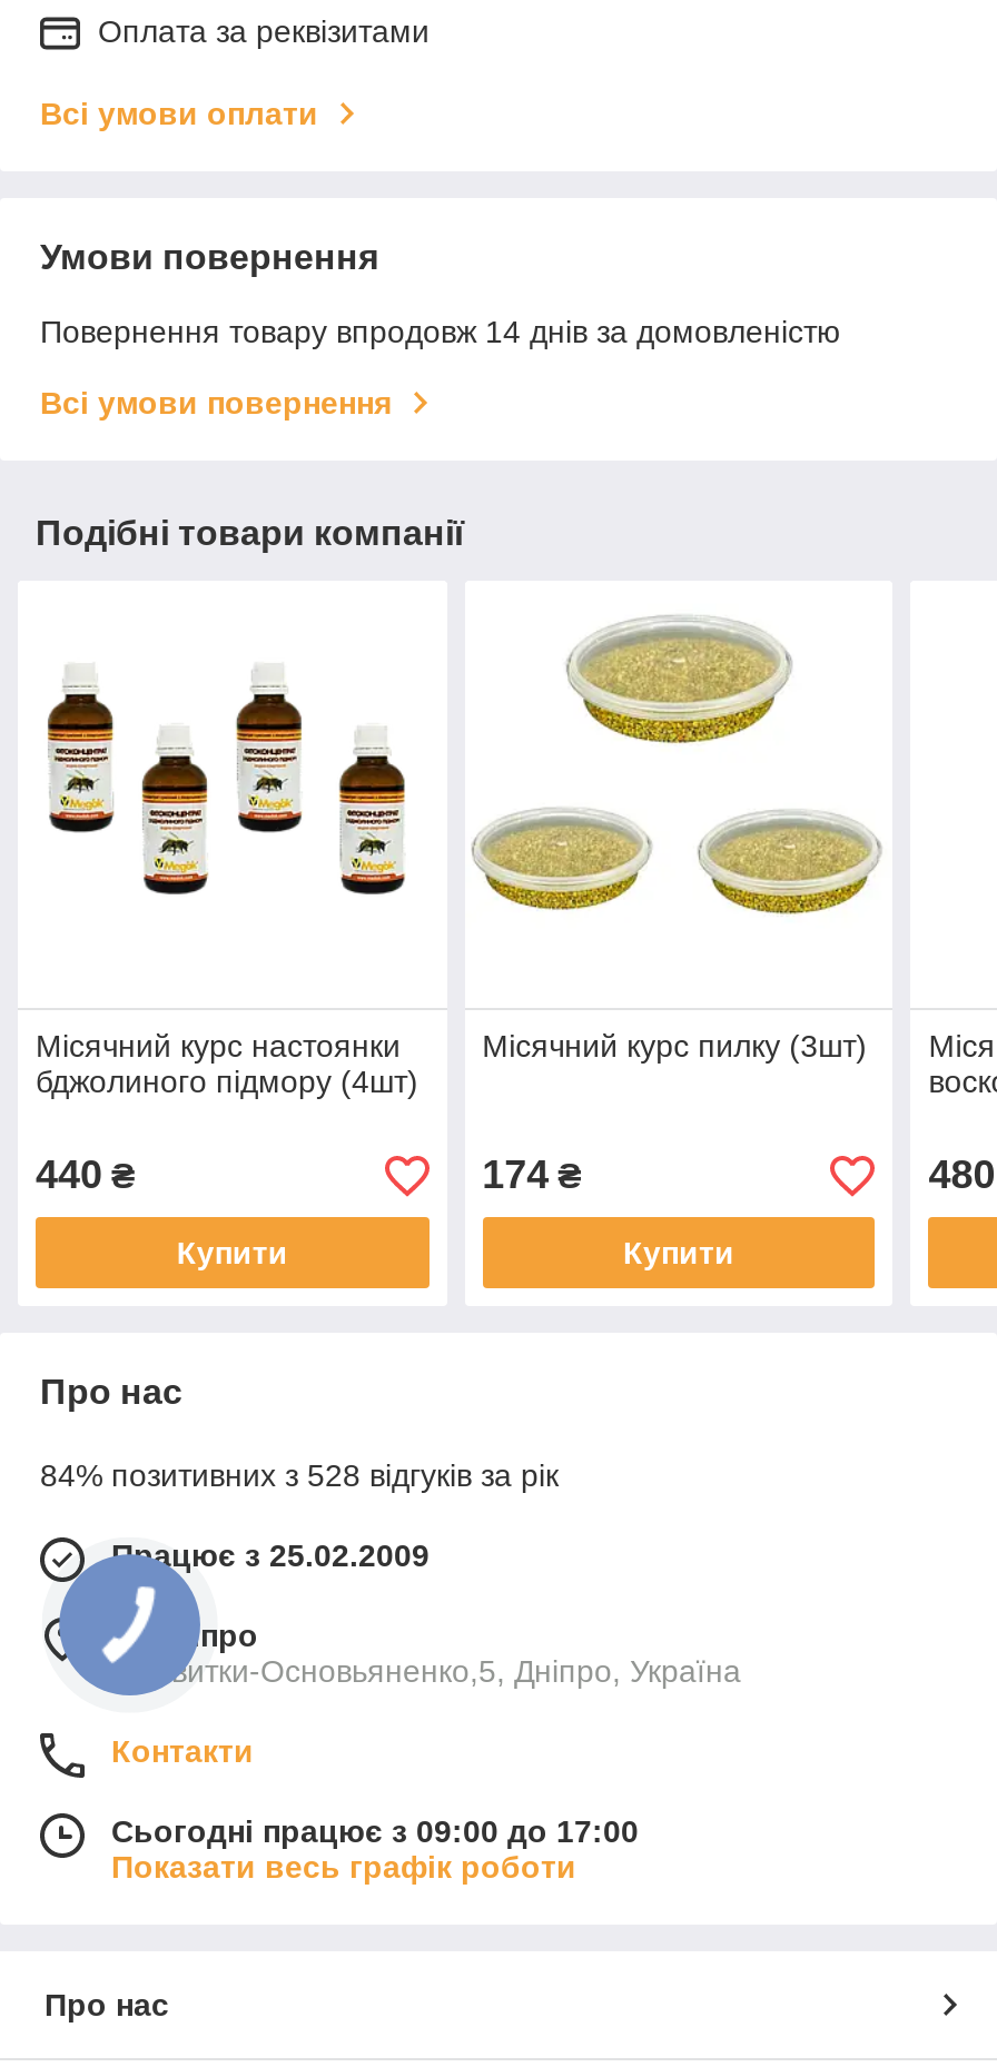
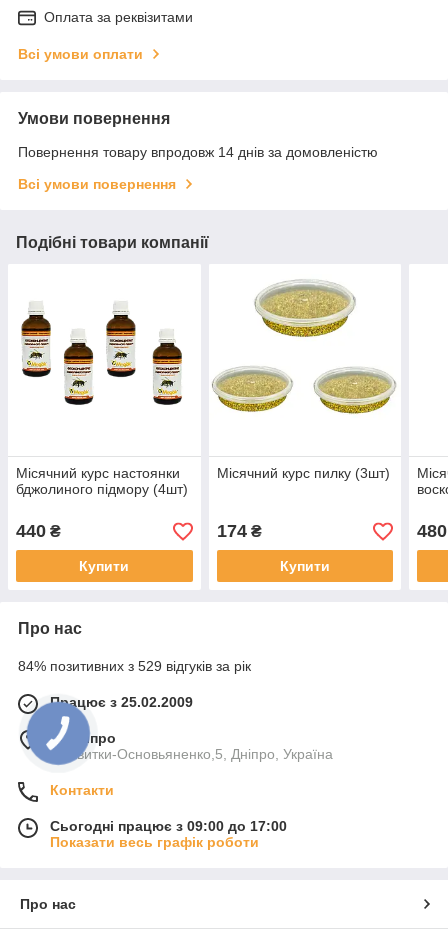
[40,1458,559,1494] 84% позитивних з 528 відгуків за рік -> [18,658,251,674] 84% позитивних з 529 відгуків за рік

